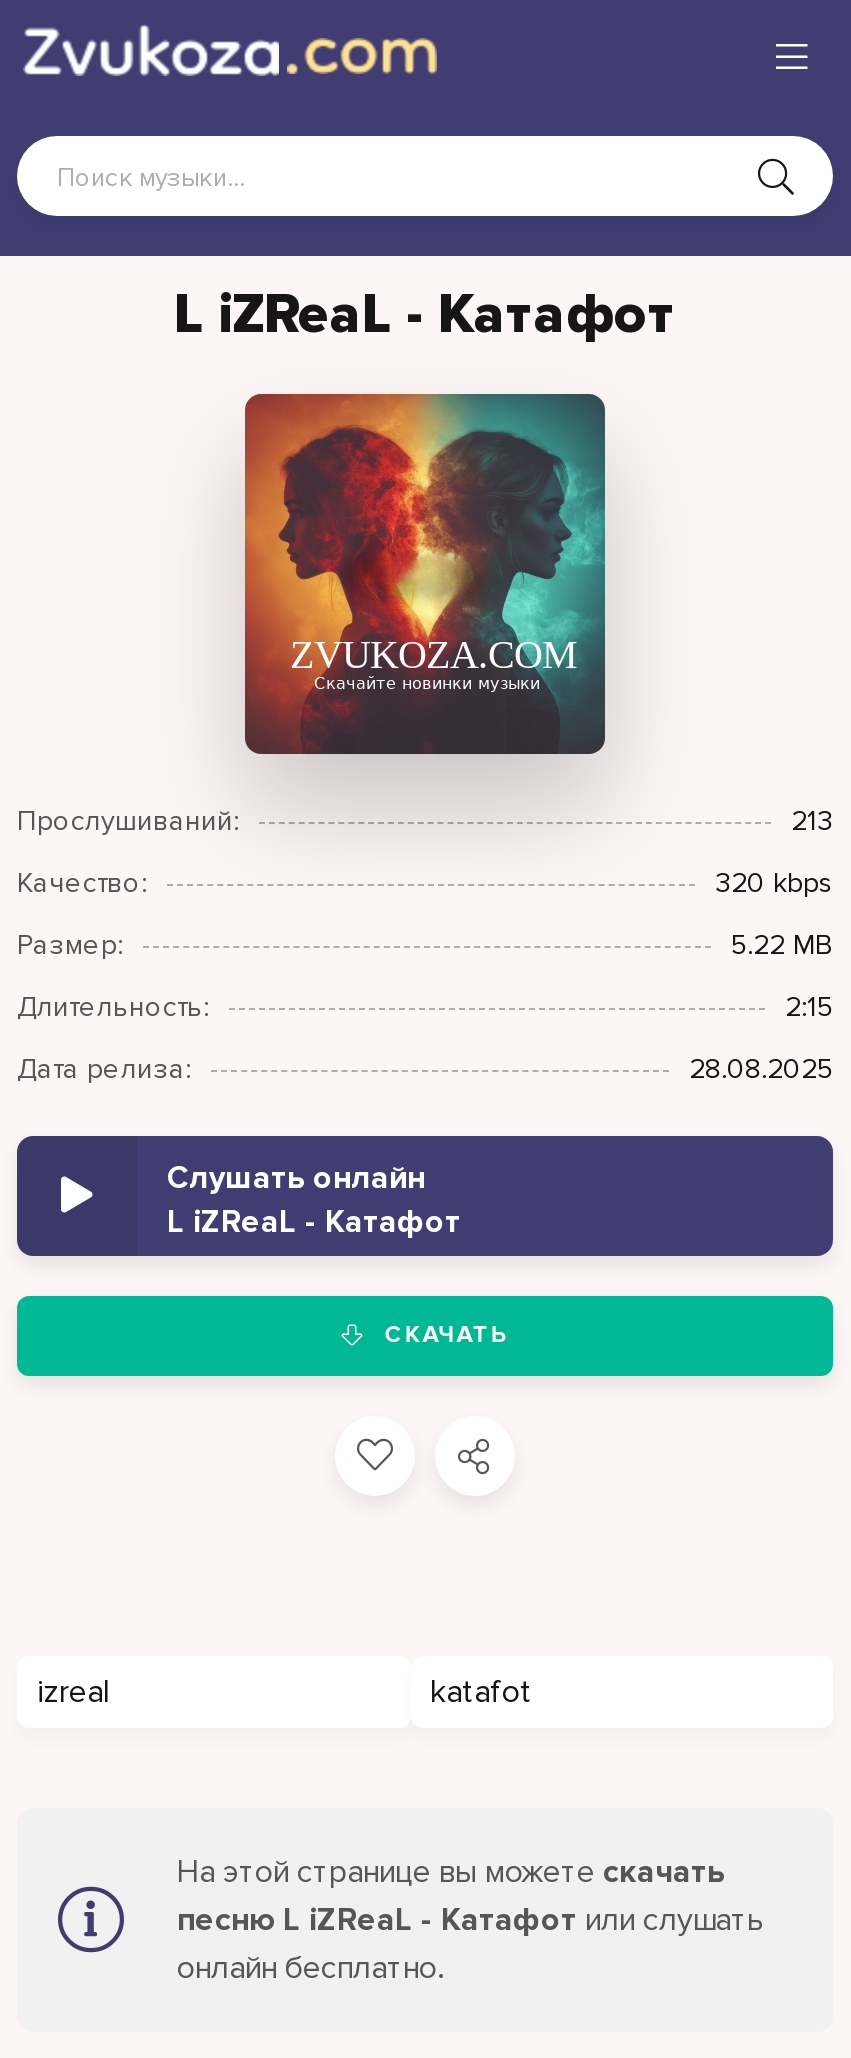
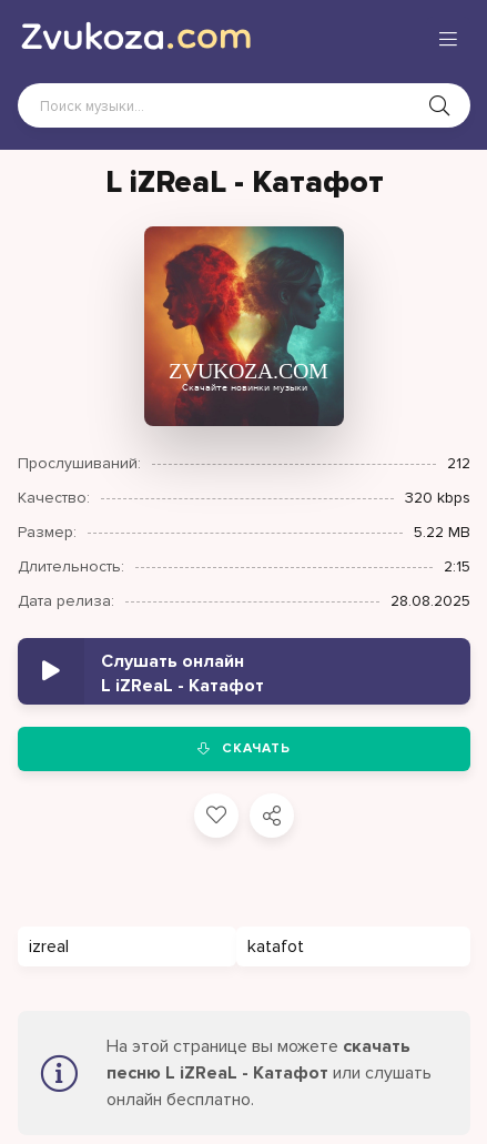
[791,804,833,838] 213 -> [447,454,470,473] 212

